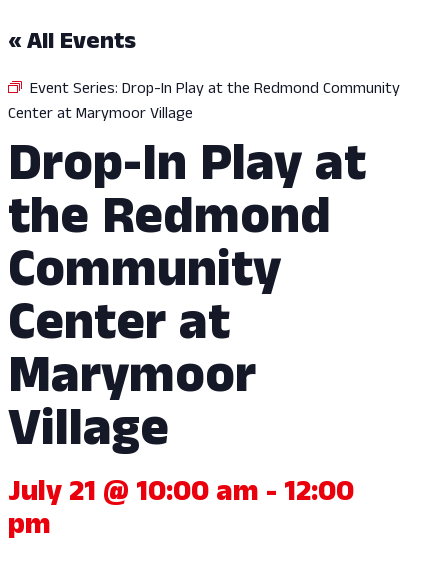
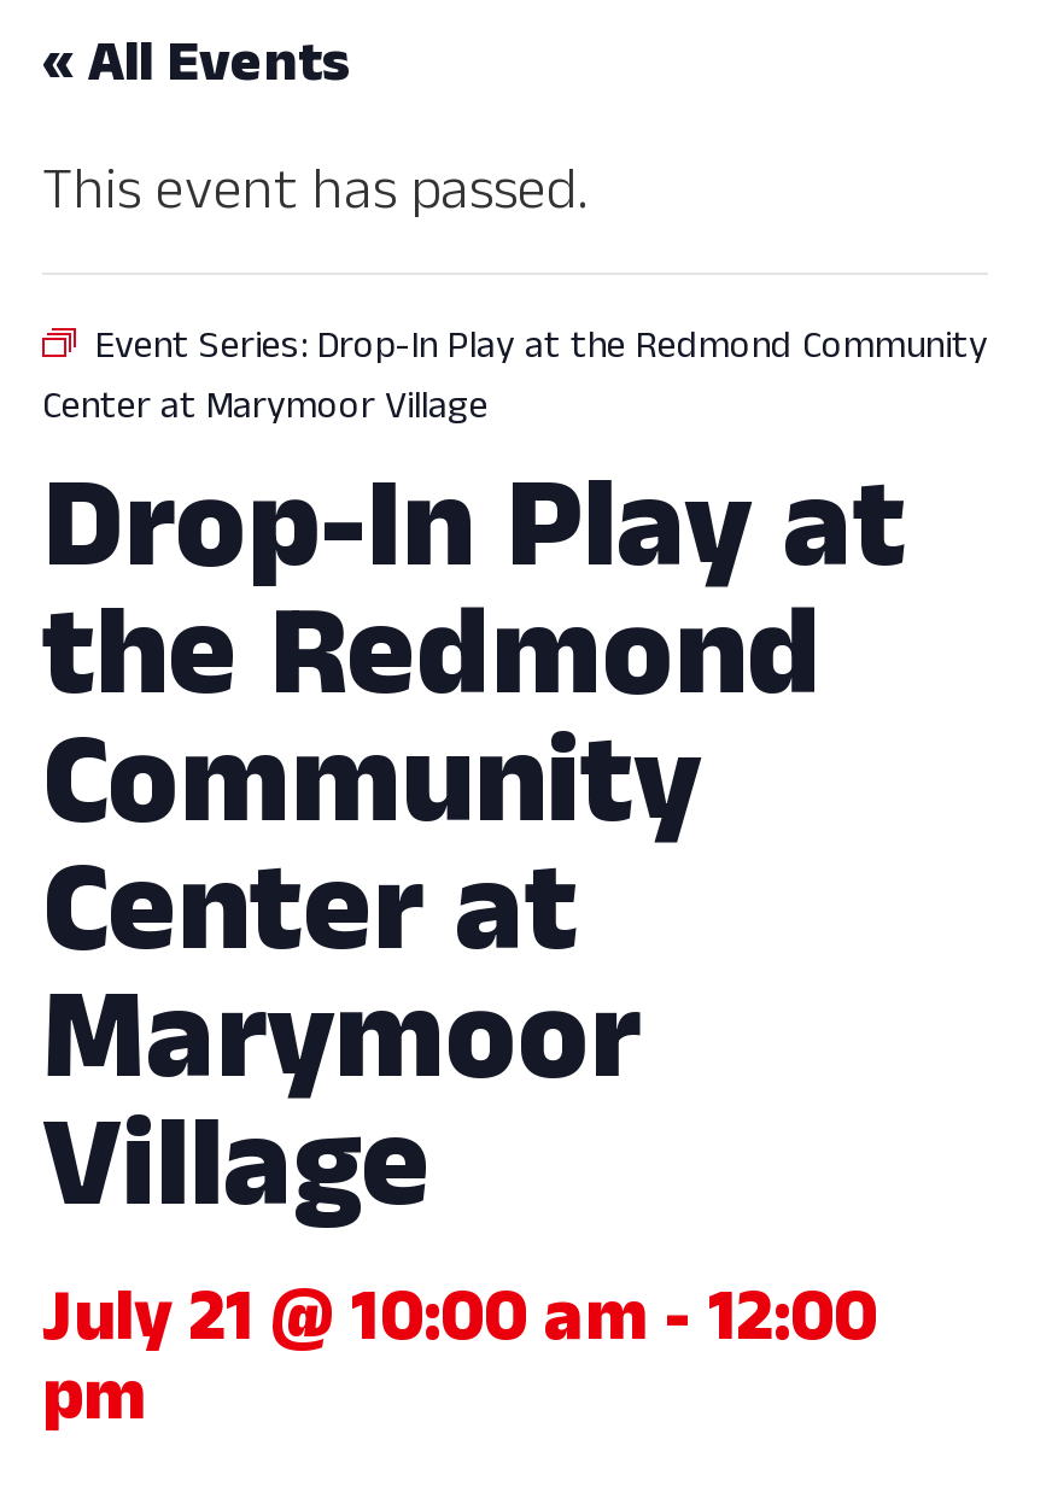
none -> [42,154,585,241] This event has passed.

